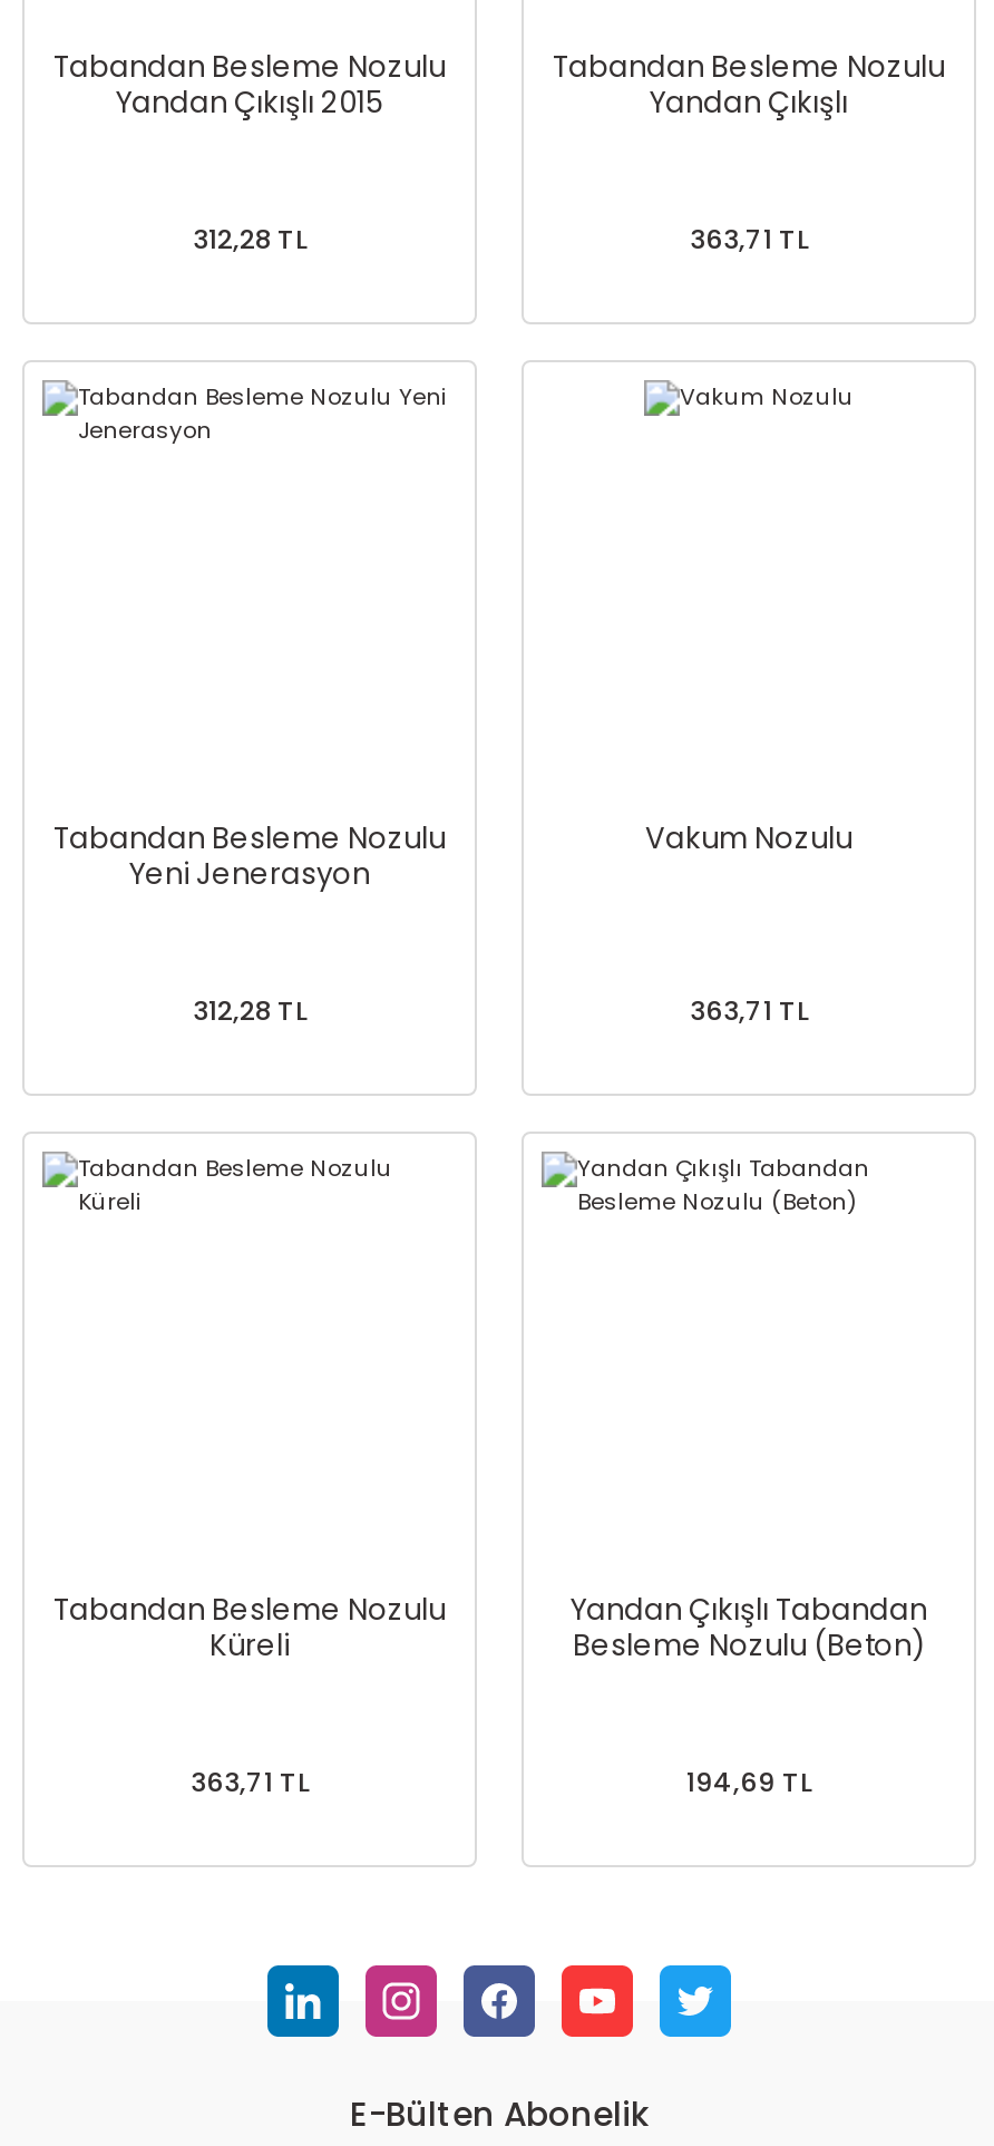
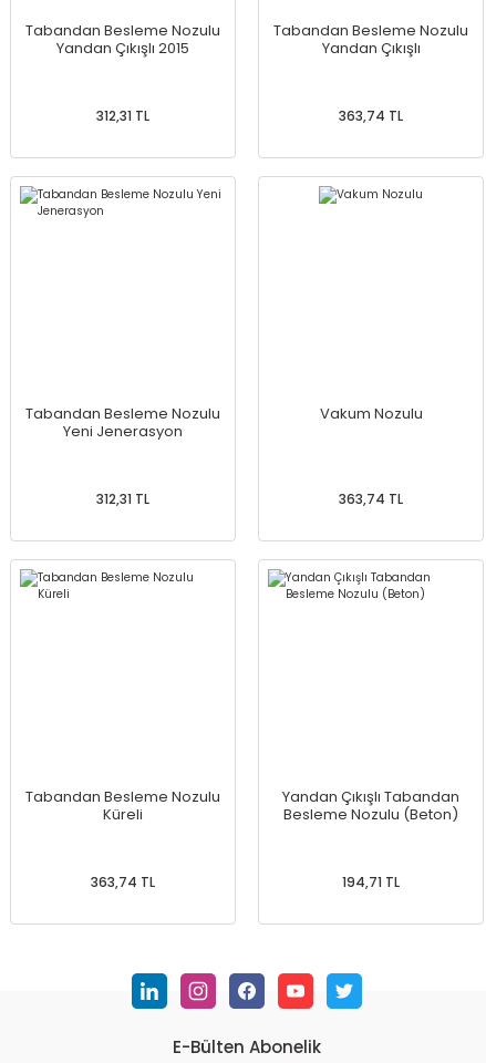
[193,222,306,258] 312,28 TL -> [96,107,149,125] 312,31 TL
[690,222,808,258] 363,71 TL -> [339,107,403,125] 363,74 TL
[193,993,306,1029] 312,28 TL -> [96,491,149,508] 312,31 TL
[690,993,808,1029] 363,71 TL -> [339,491,403,508] 363,74 TL
[191,1765,309,1800] 363,71 TL -> [91,874,155,891] 363,74 TL
[686,1765,811,1800] 194,69 TL -> [342,874,400,891] 194,71 TL

